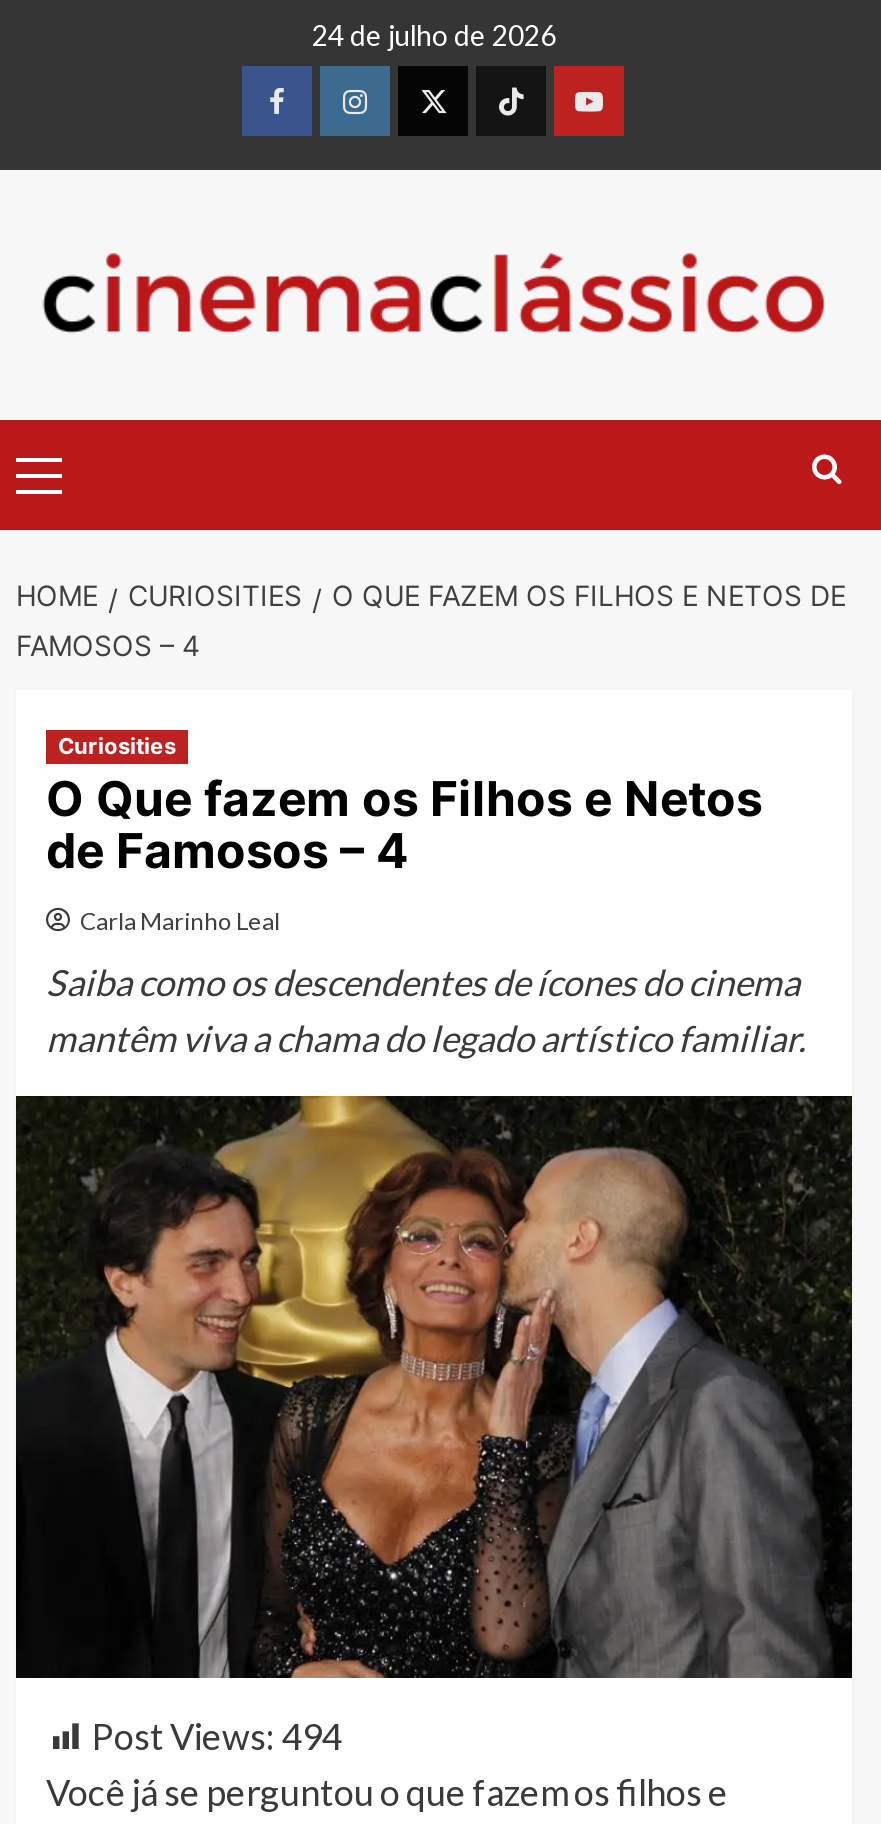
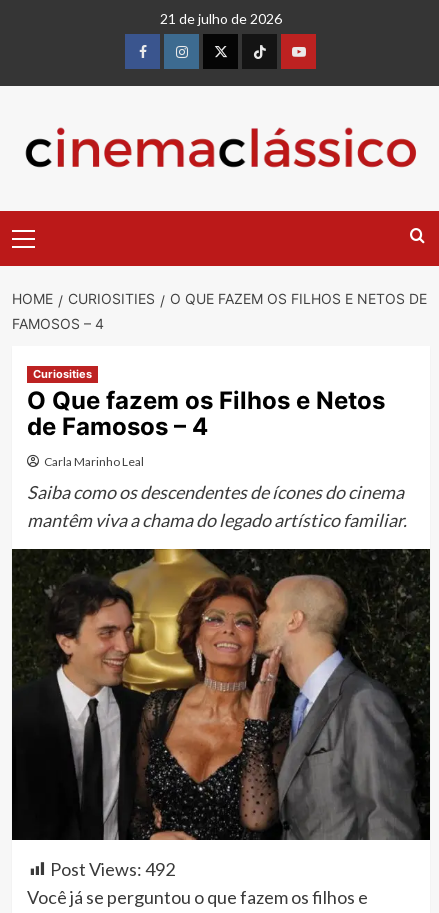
[312,18,556,52] 24 de julho de 2026 -> [160,10,282,27] 21 de julho de 2026
[92,1714,342,1758] Post Views: 494 -> [50,858,175,880] Post Views: 492

